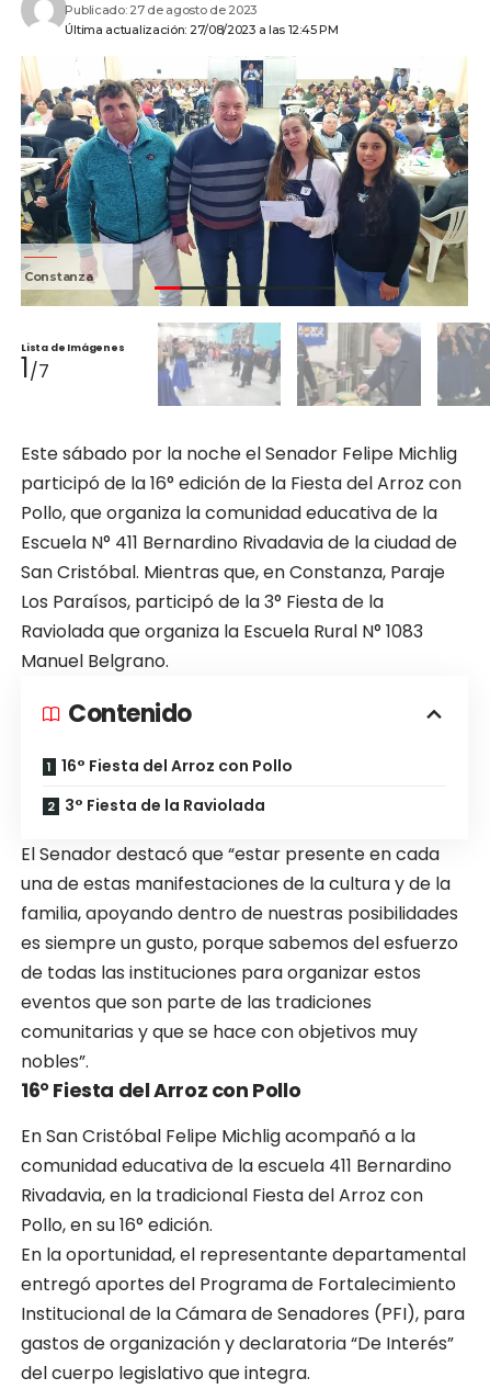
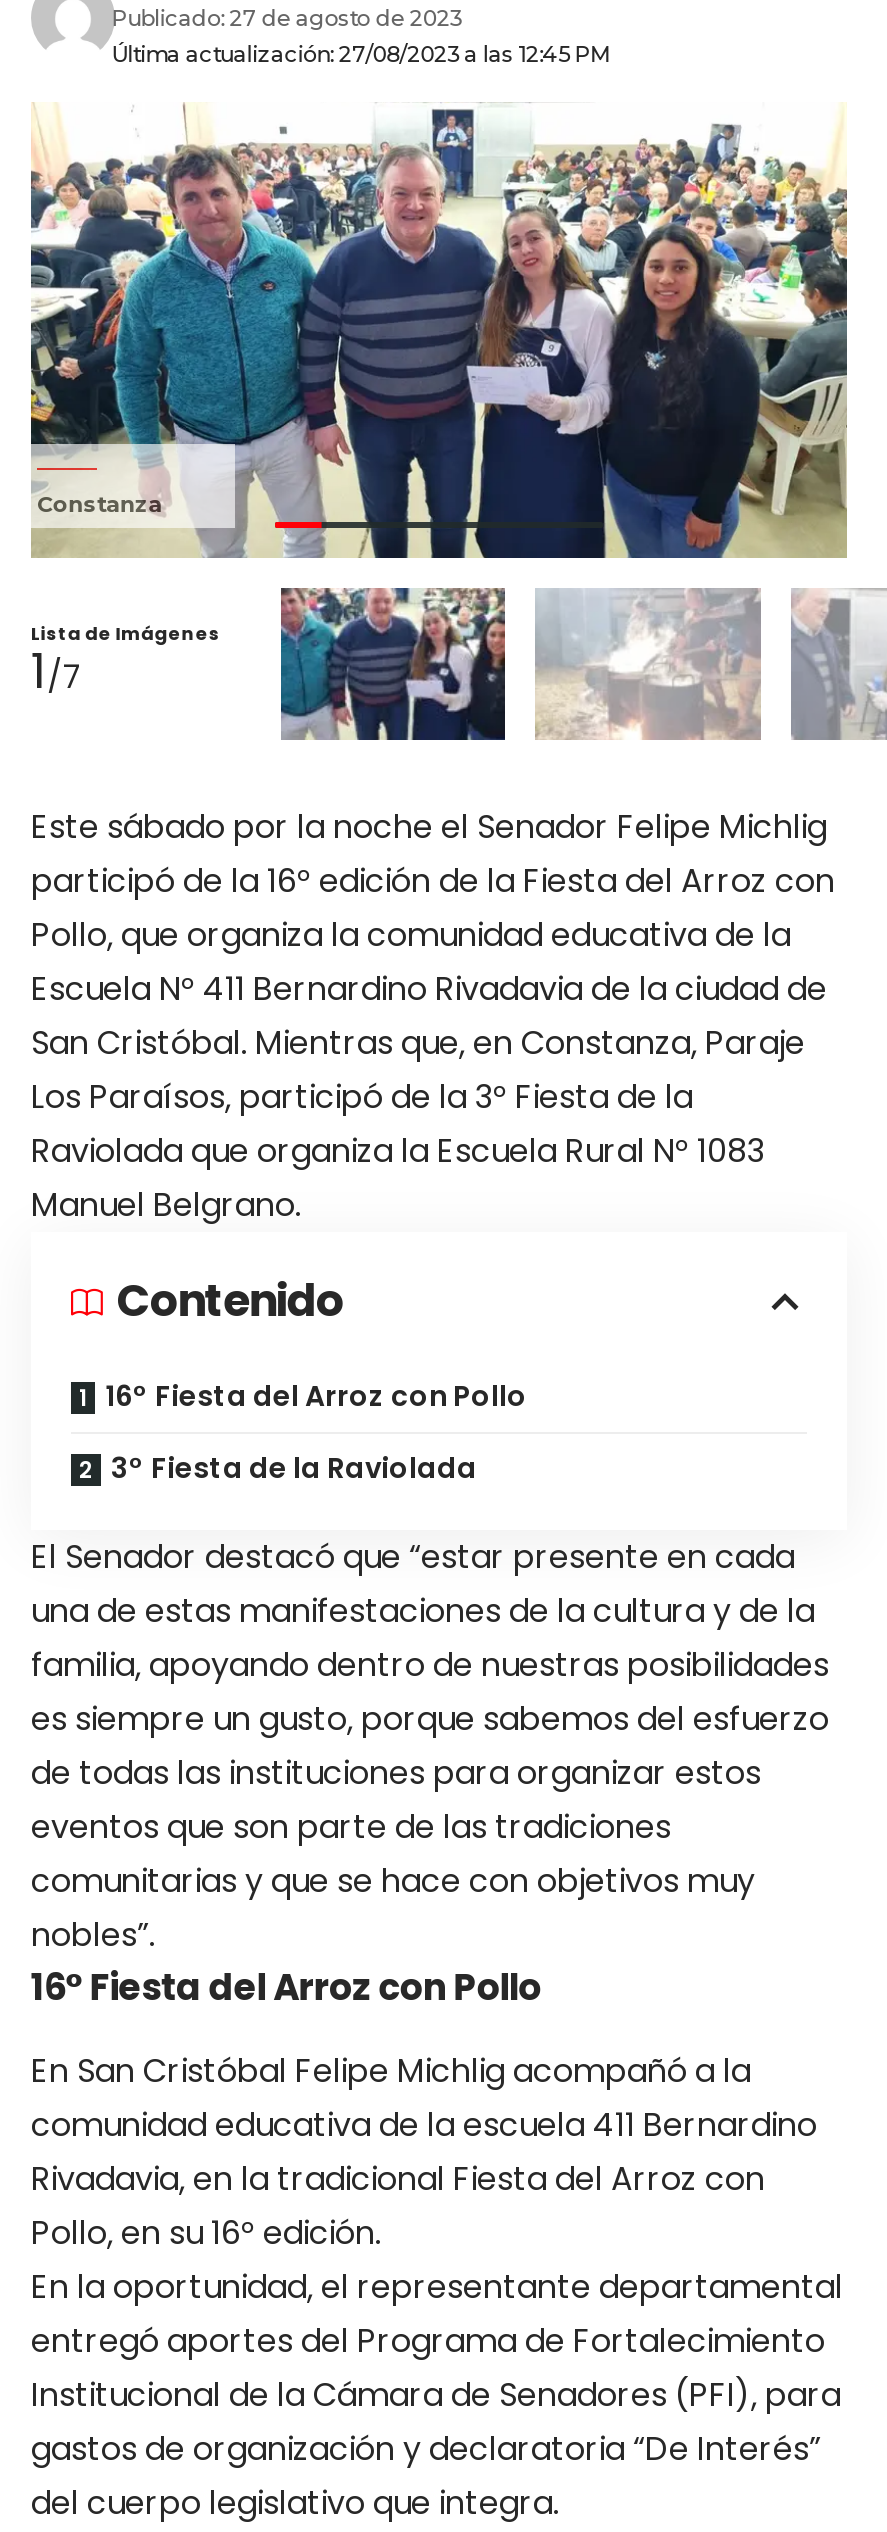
[158,323,281,406] [image] -> [279,586,507,742] [image]
[297,323,421,406] [image] -> [535,588,761,740] [image]
[437,323,487,406] [image] -> [791,590,881,738] [image]

